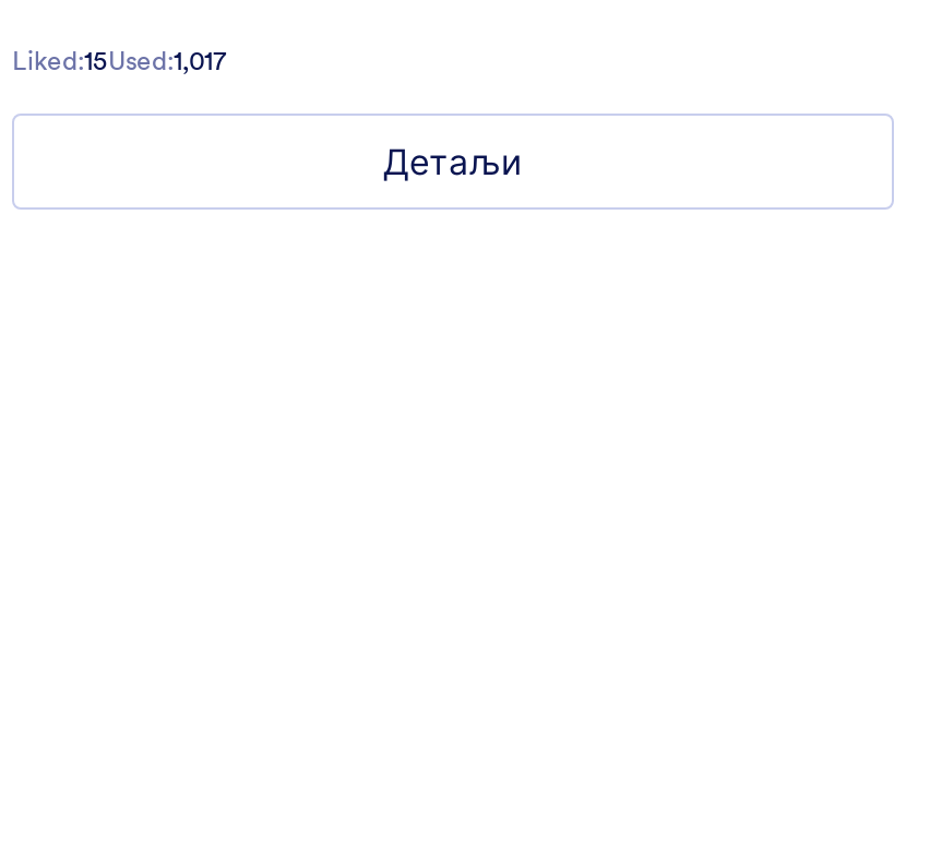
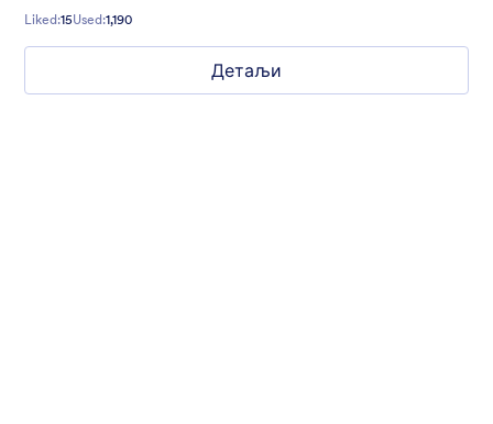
[12,45,226,77] Liked:15Used:1,017 -> [24,11,132,28] Liked:15Used:1,190

